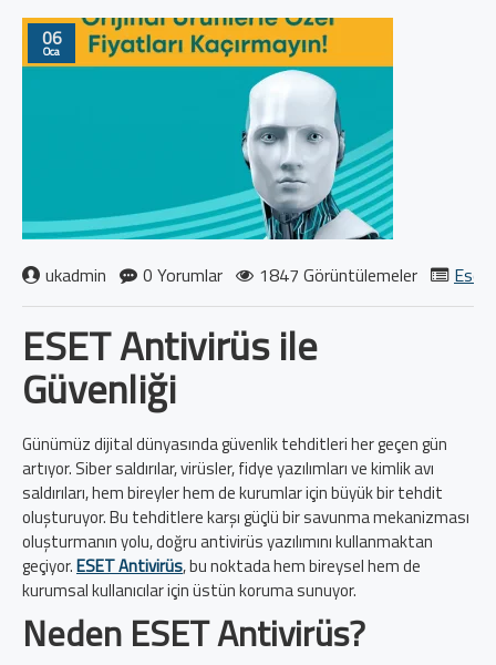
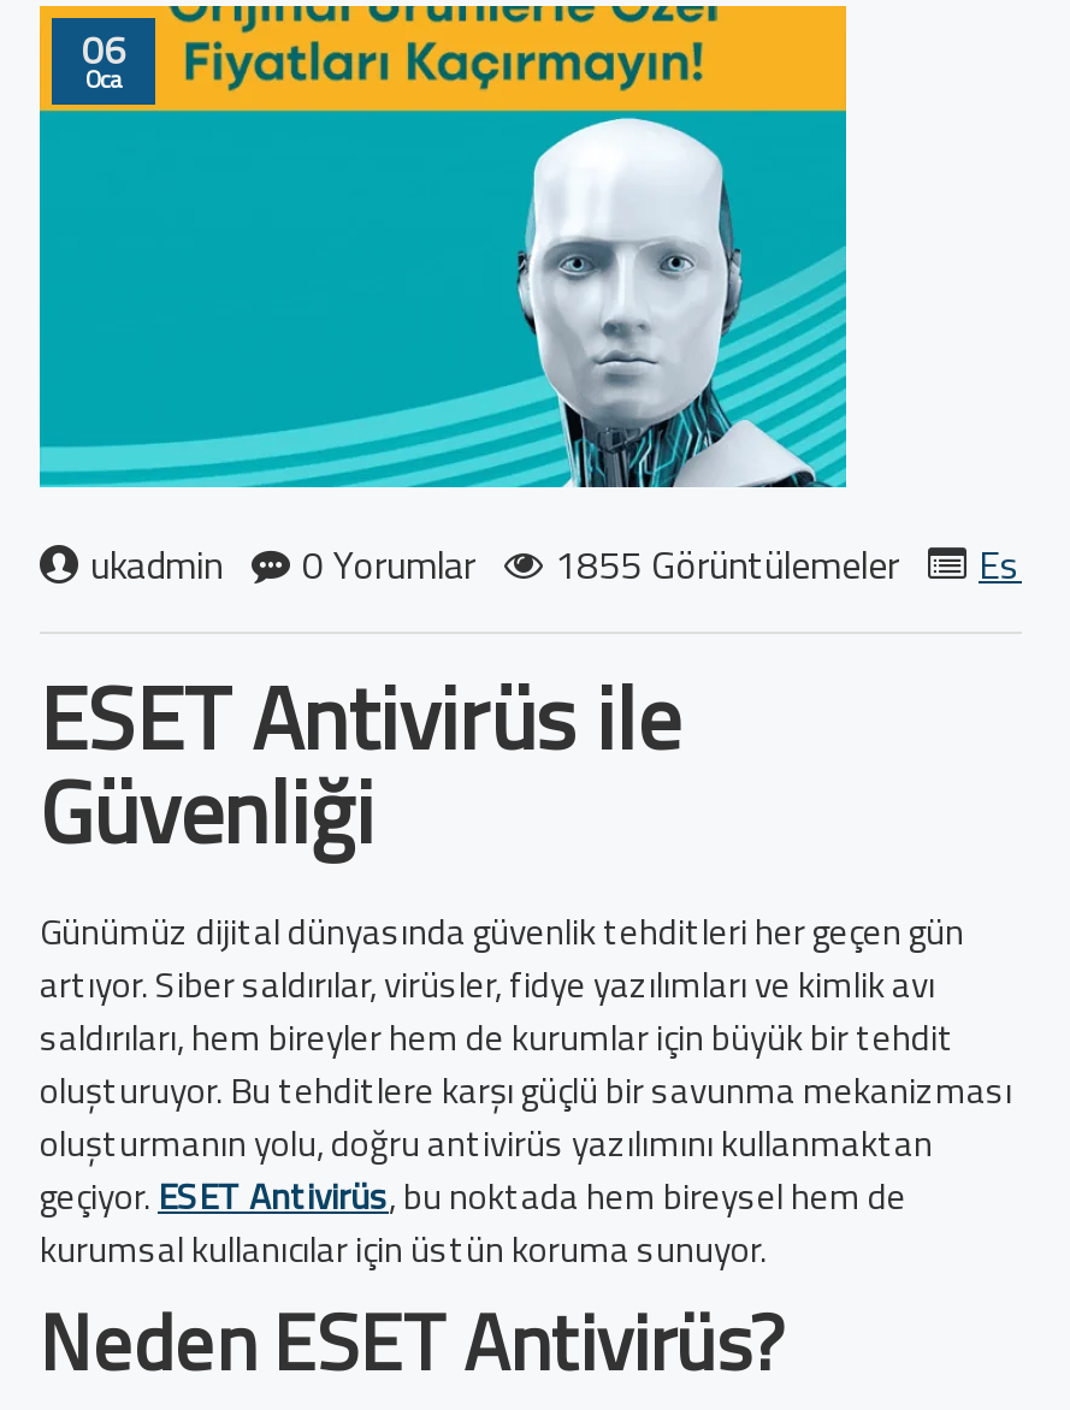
[259,262,417,288] 1847 Görüntülemeler -> [555,535,899,593] 1855 Görüntülemeler

